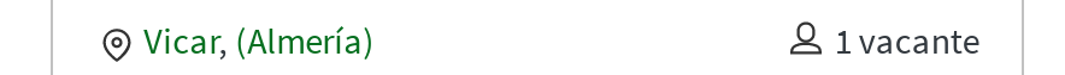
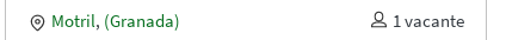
[144,18,375,64] Vicar, (Almería) -> [51,10,180,32] Motril, (Granada)

